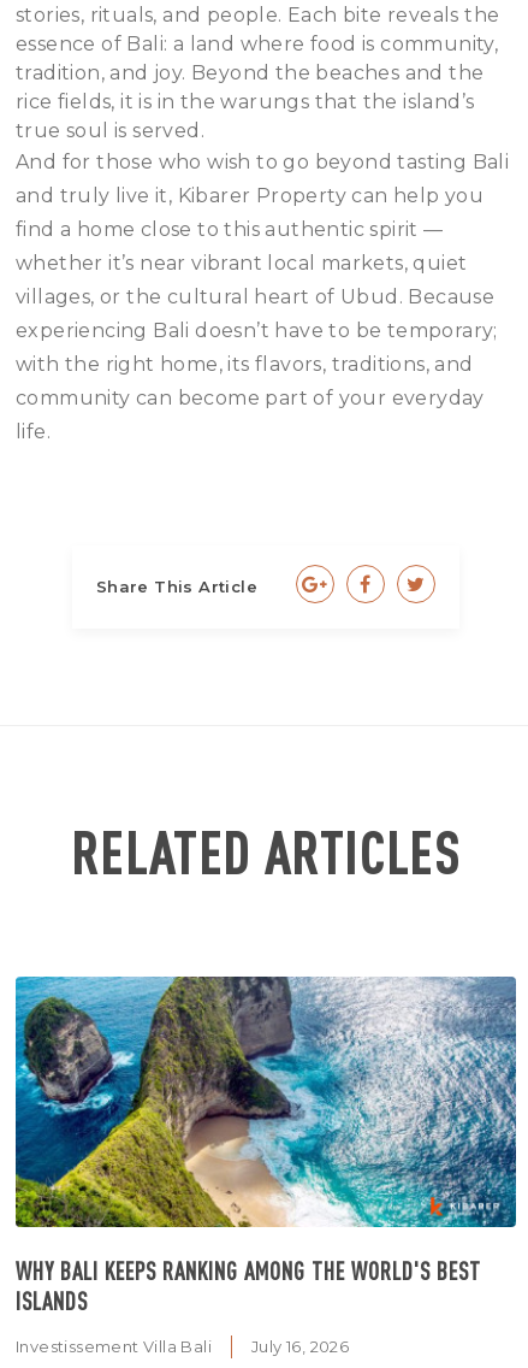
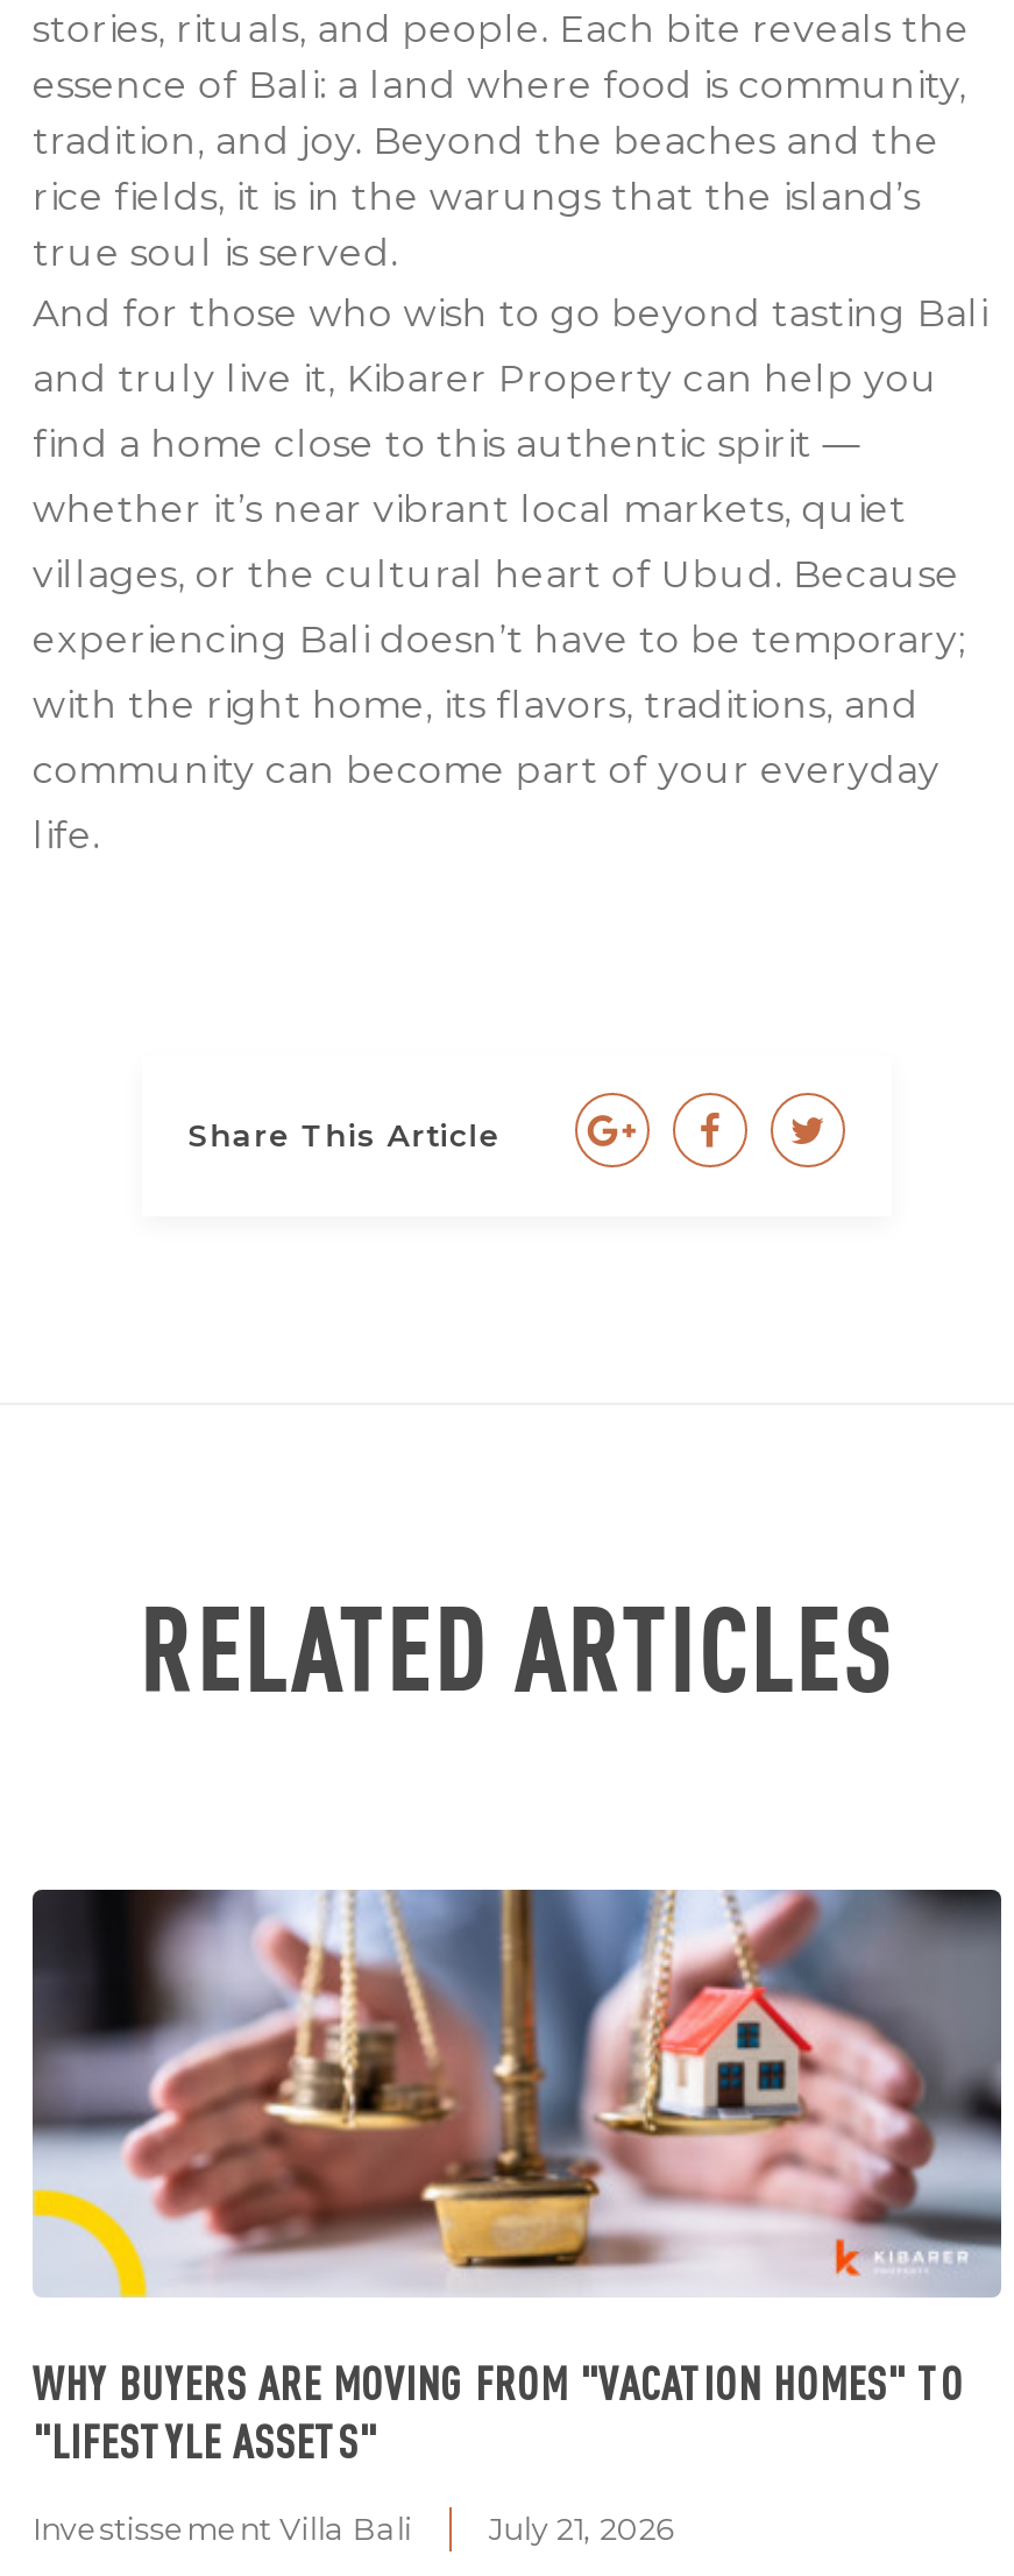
[14,975,516,1316] [image] | WHY BALI KEEPS RANKING AMONG THE WORLD'S BEST | ISLANDS -> [30,1887,1004,2469] [image] | WHY BUYERS ARE MOVING FROM "VACATION HOMES" TO | "LIFESTYLE ASSETS"
[251,1337,349,1356] July 16, 2026 -> [489,2509,676,2546] July 21, 2026

